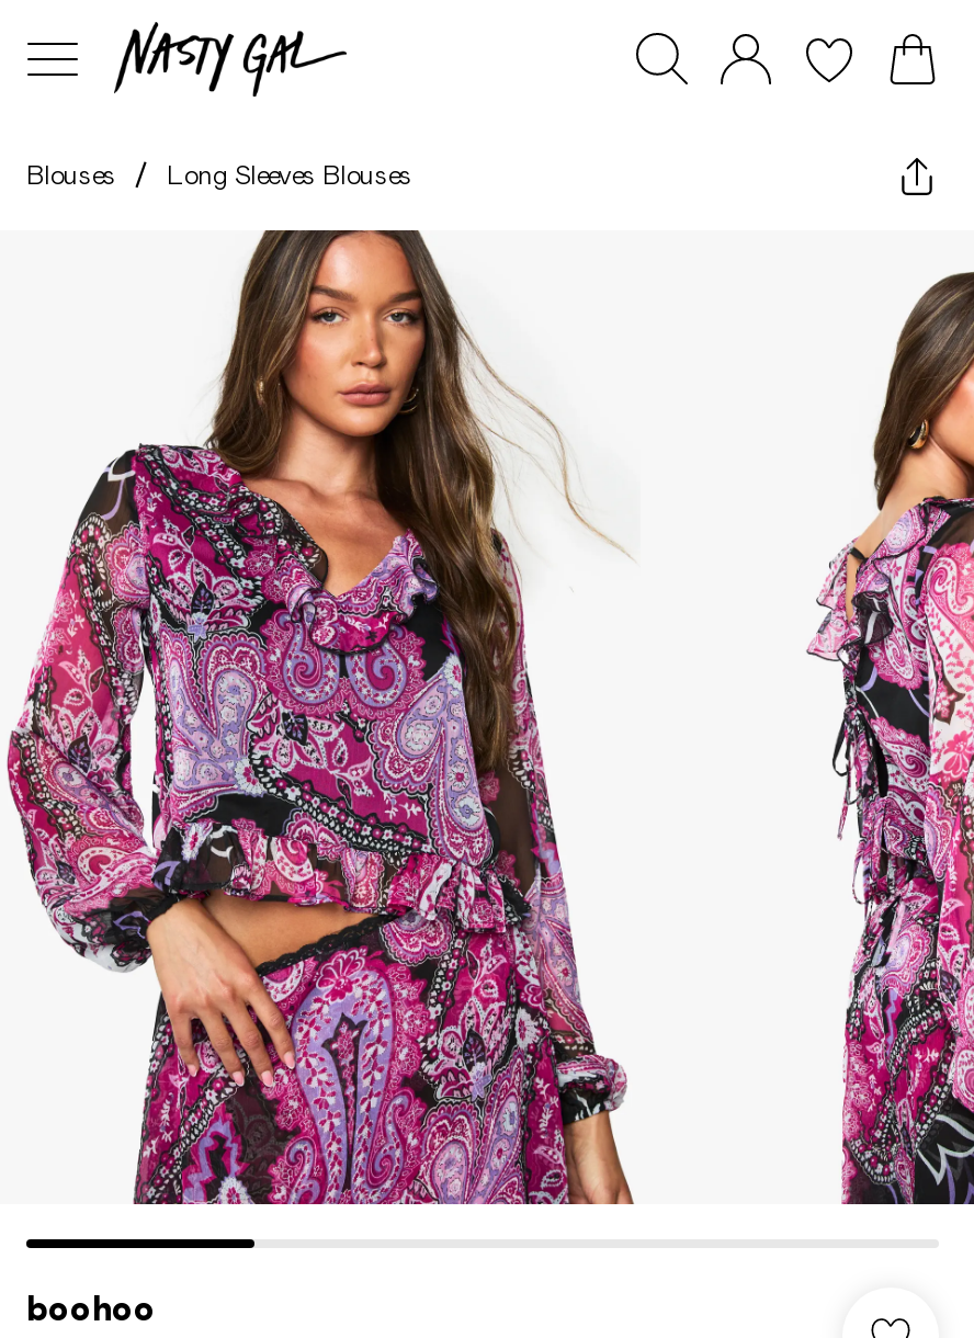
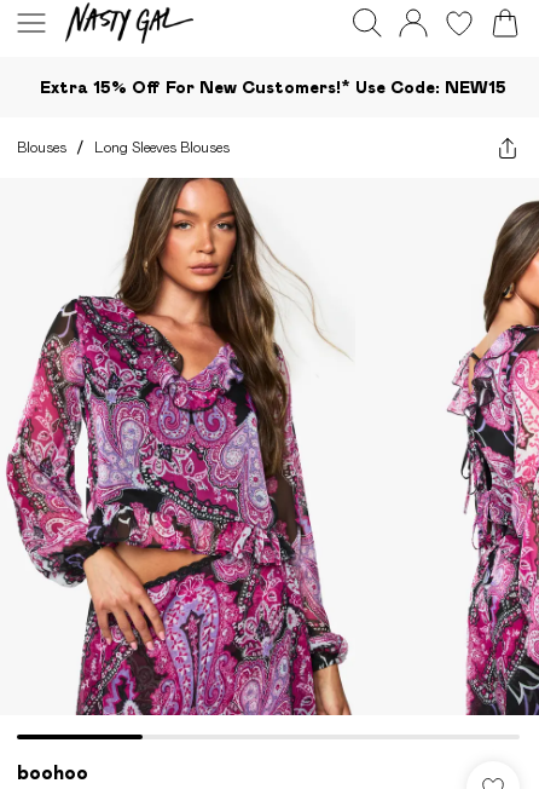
none -> [40,77,506,96] Extra 15% Off For New Customers!* Use Code: NEW15

